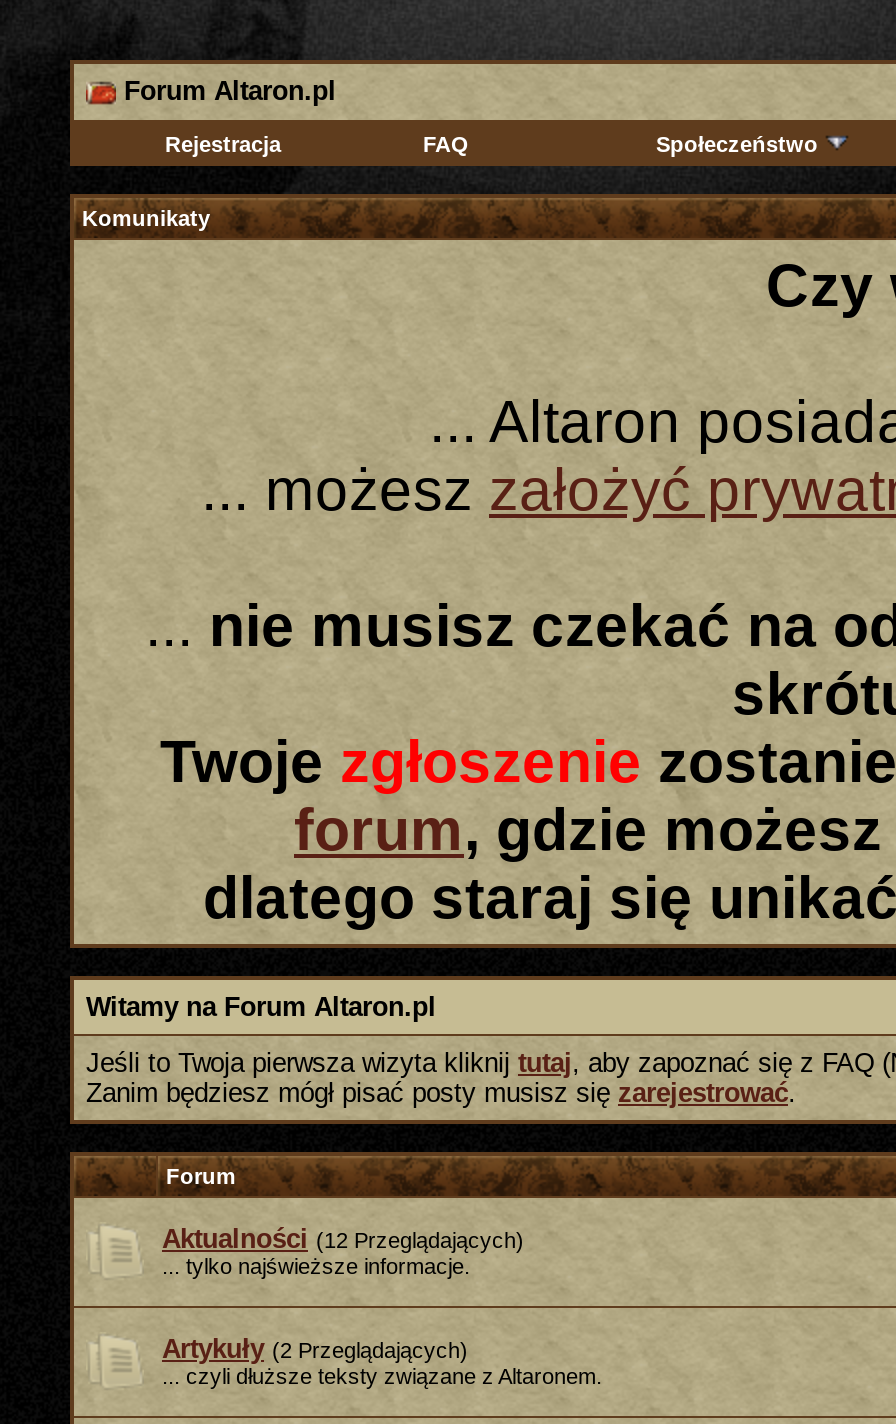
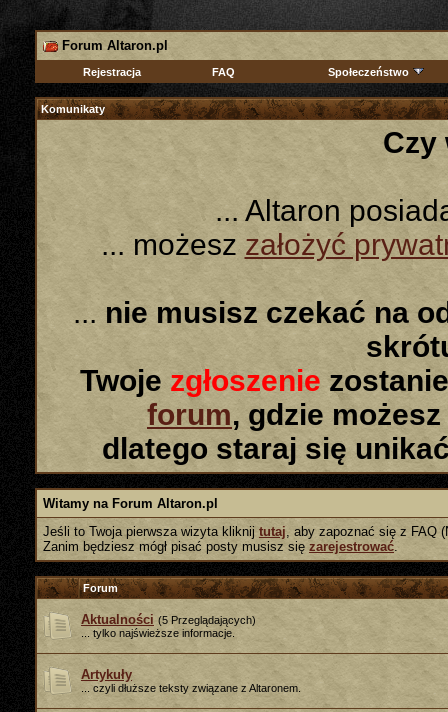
[162,1224,524,1254] Aktualności (12 Przeglądających) -> [81,612,256,627] Aktualności (5 Przeglądających)
[162,1334,468,1364] Artykuły (2 Przeglądających) -> [81,667,132,682] Artykuły

